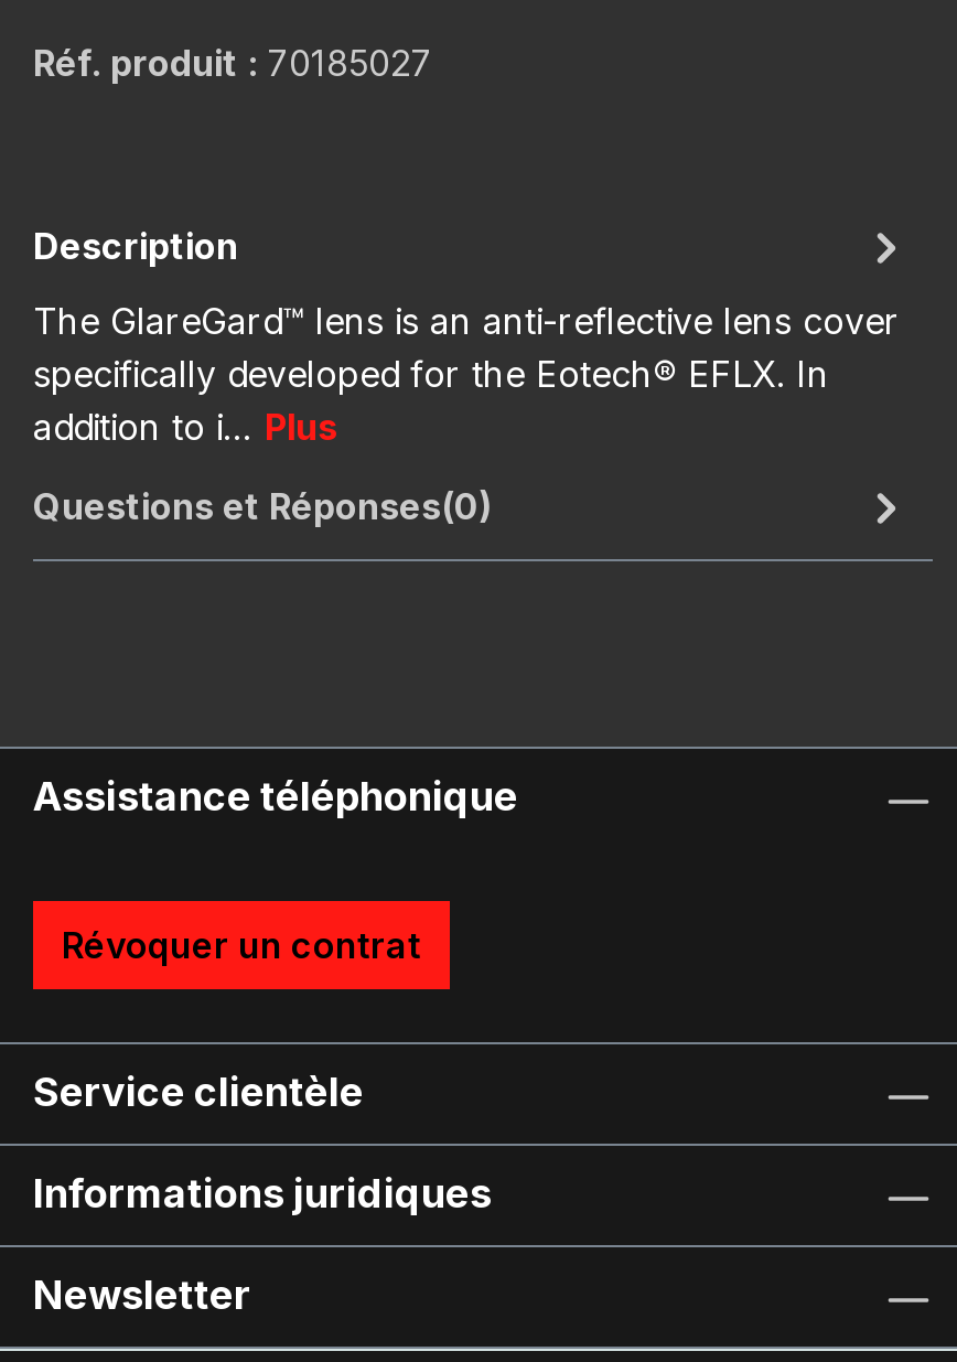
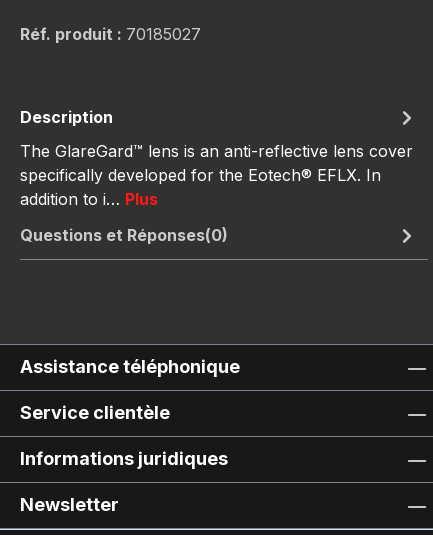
[62,923,421,967] Révoquer un contrat -> none

